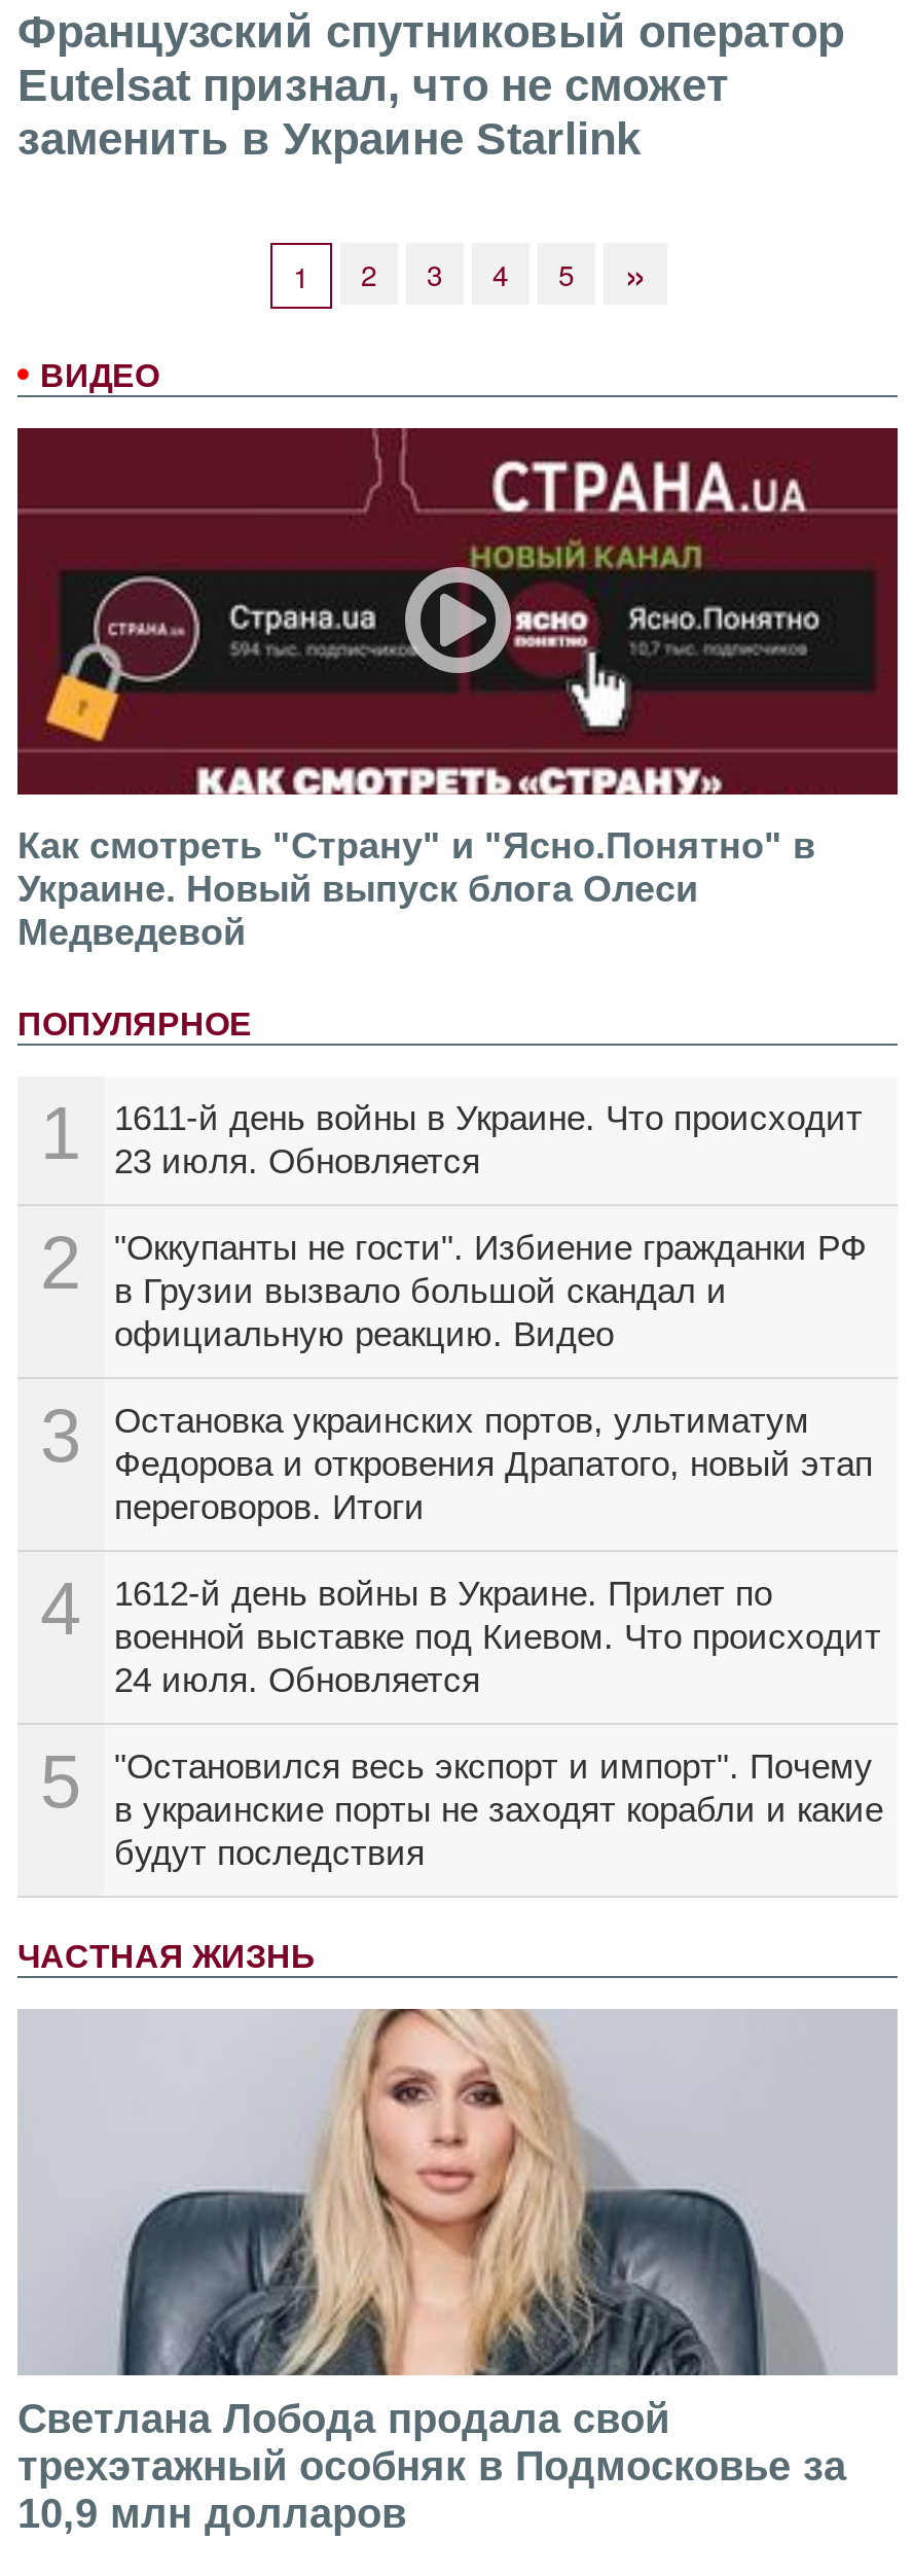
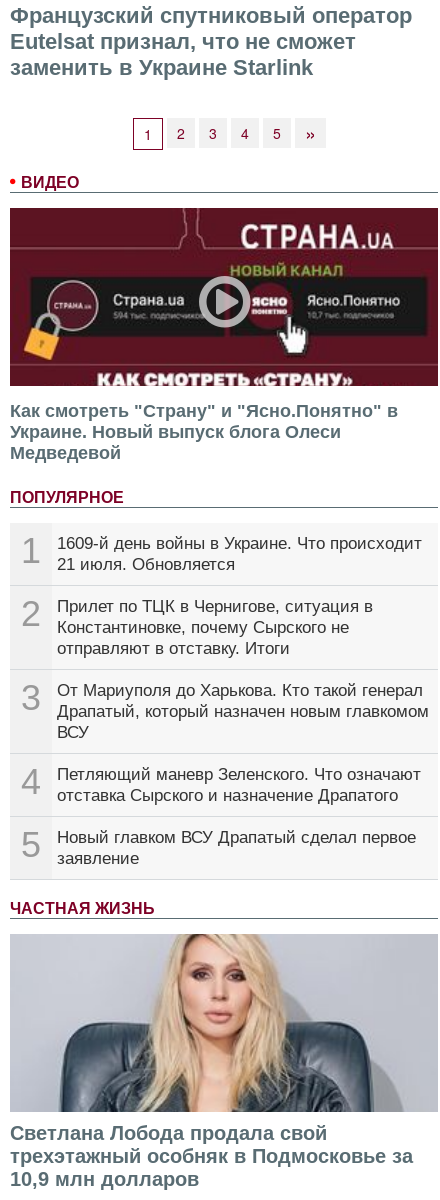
[114,1099,863,1138] 1611-й день войны в Украине. Что происходит -> [57,534,422,553] 1609-й день войны в Украине. Что происходит
[114,1142,480,1181] 23 июля. Обновляется -> [57,555,235,574] 21 июля. Обновляется
[114,1229,867,1354] "Оккупанты не гости". Избиение гражданки РФ | в Грузии вызвало большой скандал и | официальную реакцию. Видео -> [57,597,373,658] Прилет по ТЦК в Чернигове, ситуация в | Константиновке, почему Сырского не | отправляют в отставку. Итоги
[114,1402,873,1527] Остановка украинских портов, ультиматум | Федорова и откровения Драпатого, новый этап | переговоров. Итоги -> [57,681,429,742] От Мариуполя до Харькова. Кто такой генерал | Драпатый, который назначен новым главкомом | ВСУ
[114,1574,881,1700] 1612-й день войны в Украине. Прилет по | военной выставке под Киевом. Что происходит | 24 июля. Обновляется -> [57,765,421,805] Петляющий маневр Зеленского. Что означают | отставка Сырского и назначение Драпатого
[114,1747,883,1873] "Остановился весь экспорт и импорт". Почему | в украинские порты не заходят корабли и какие | будут последствия -> [57,828,416,868] Новый главком ВСУ Драпатый сделал первое | заявление

